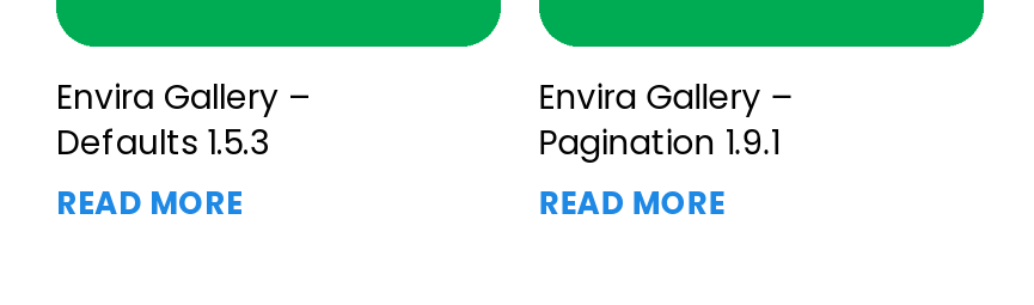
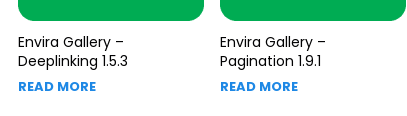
[56,119,269,167] Defaults 1.5.3 -> [18,51,128,71] Deeplinking 1.5.3

